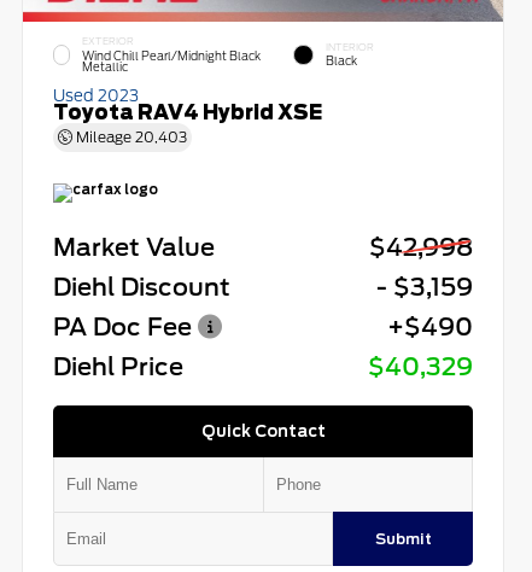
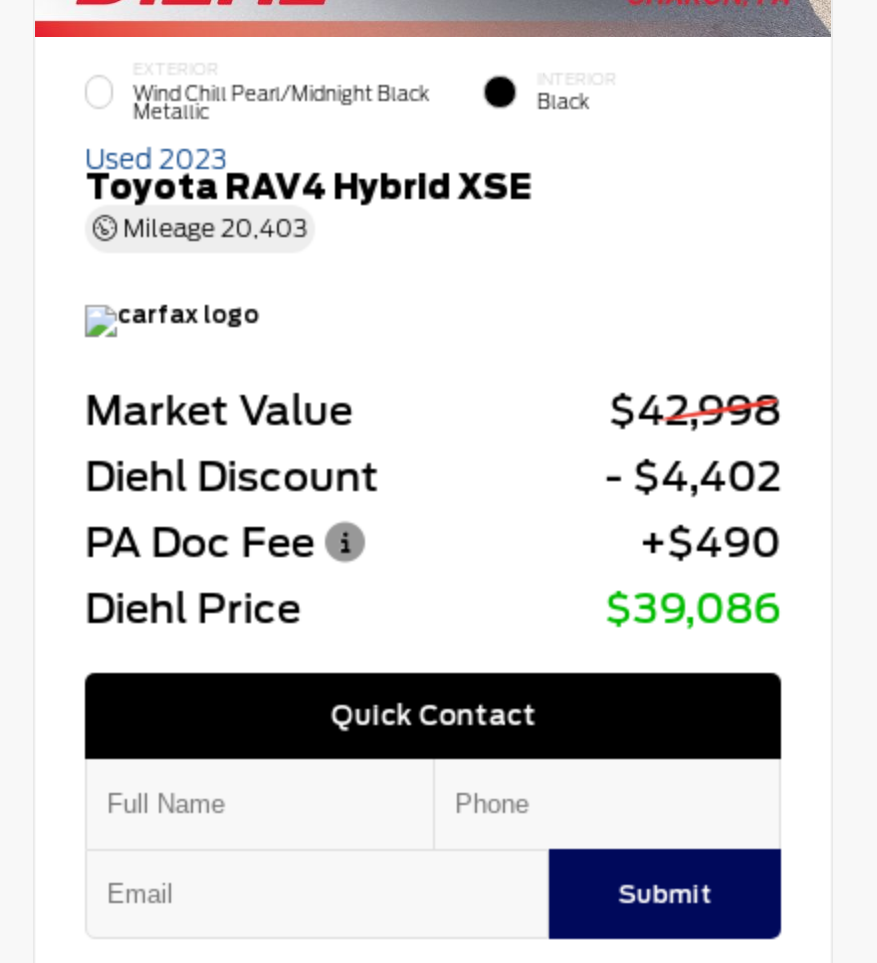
[376,272,473,301] - $3,159 -> [605,451,781,499] - $4,402
[368,352,473,381] $40,329 -> [605,583,781,631] $39,086

